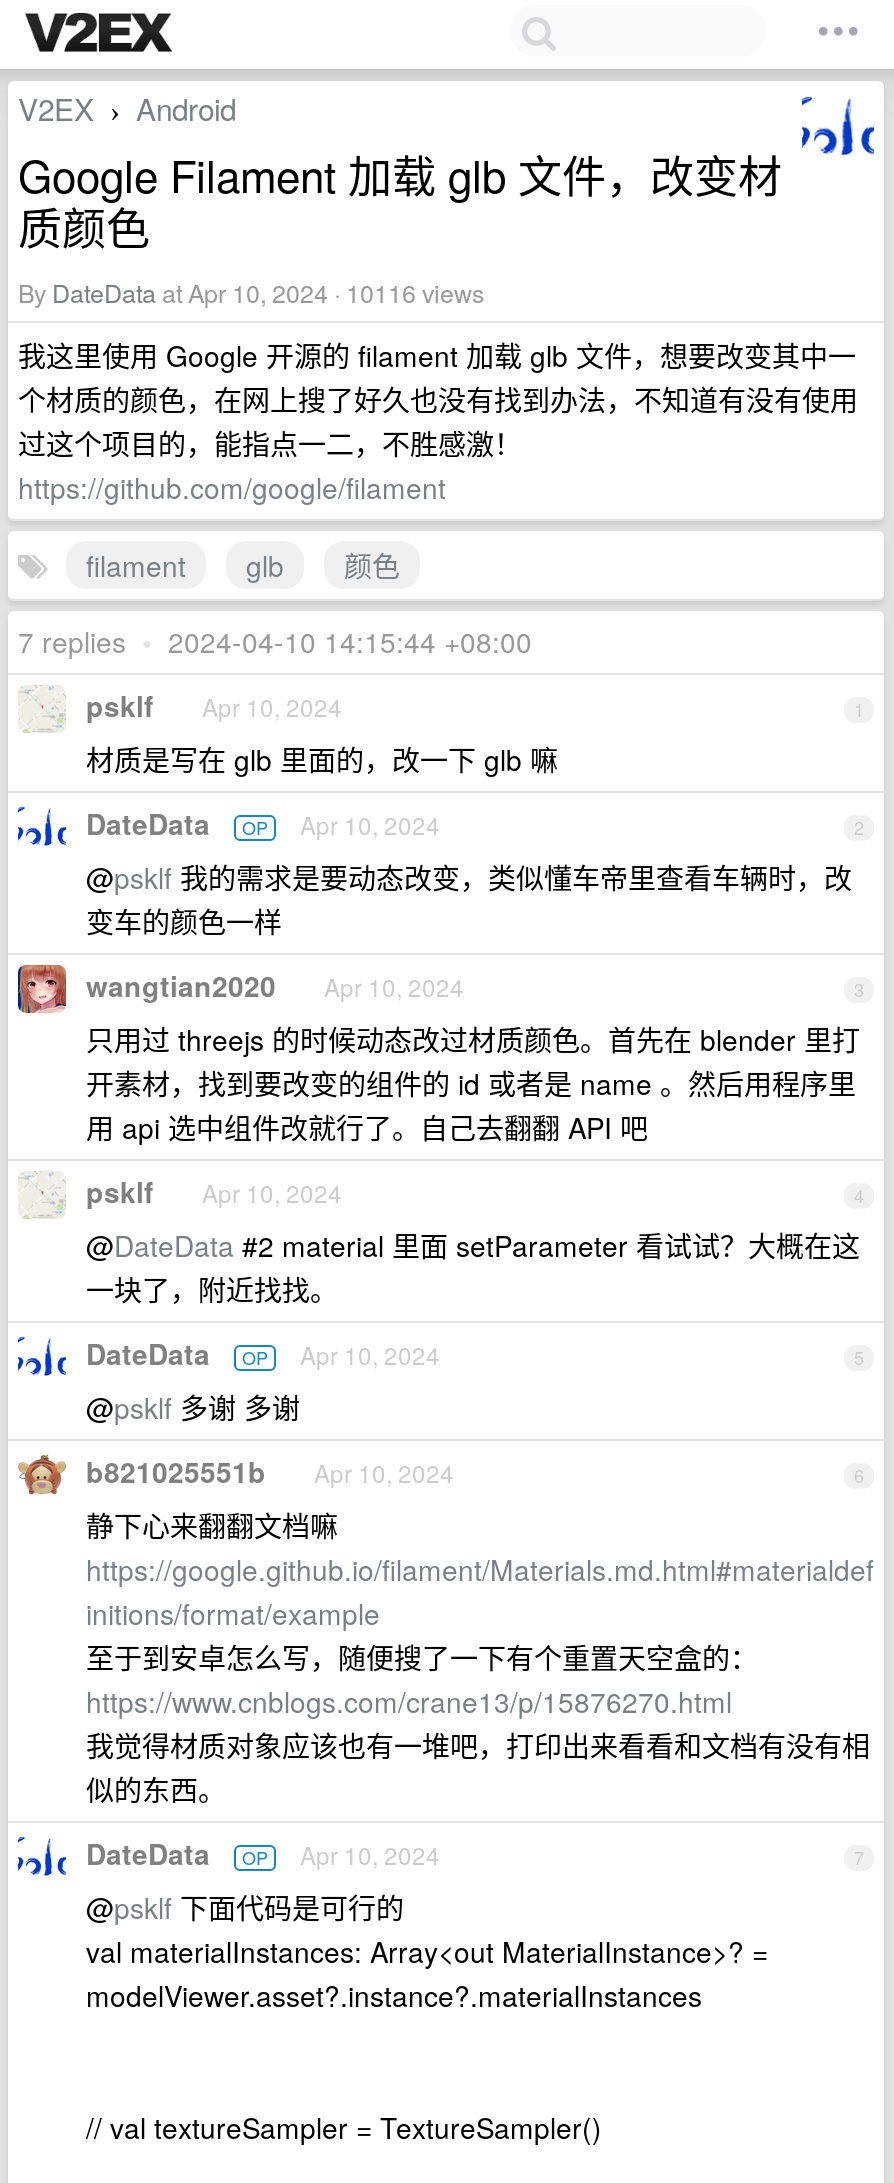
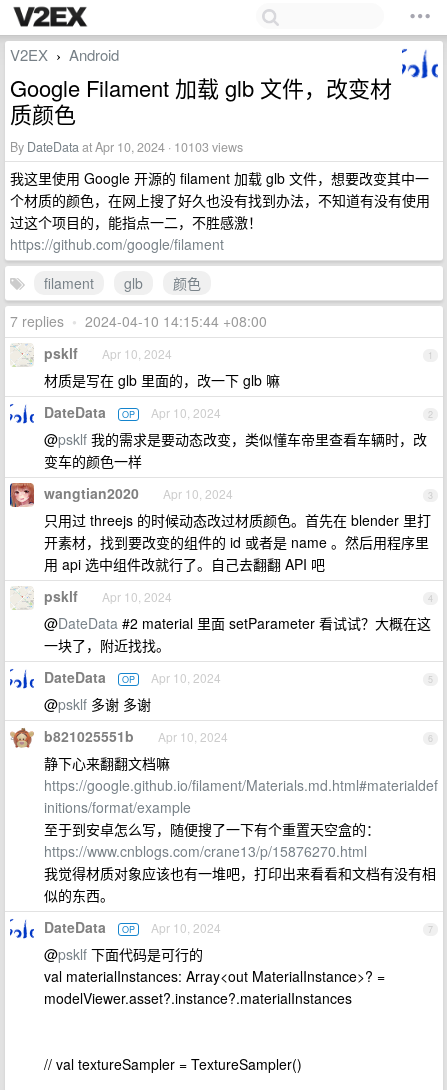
[18,275,484,311] By DateData at Apr 10, 2024 · 10116 views -> [10,138,243,156] By DateData at Apr 10, 2024 · 10103 views

